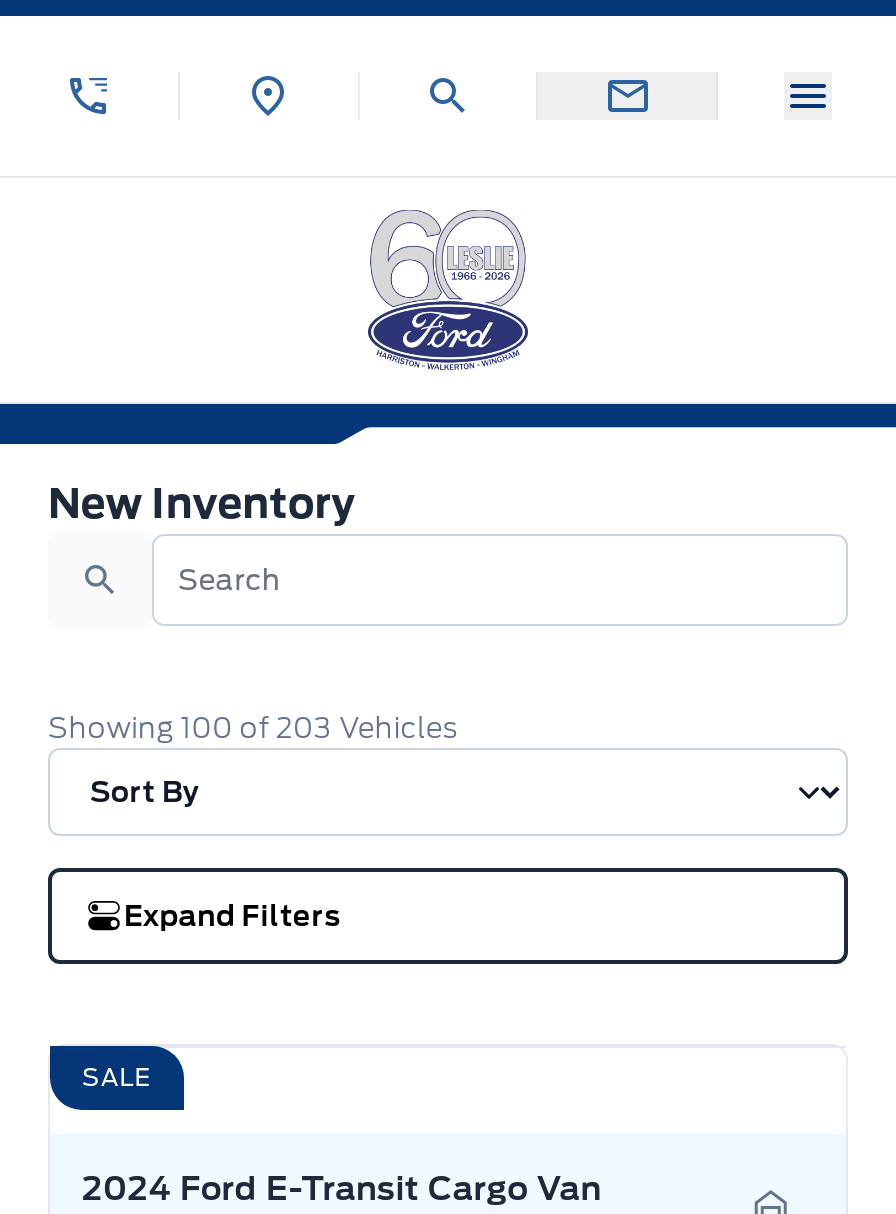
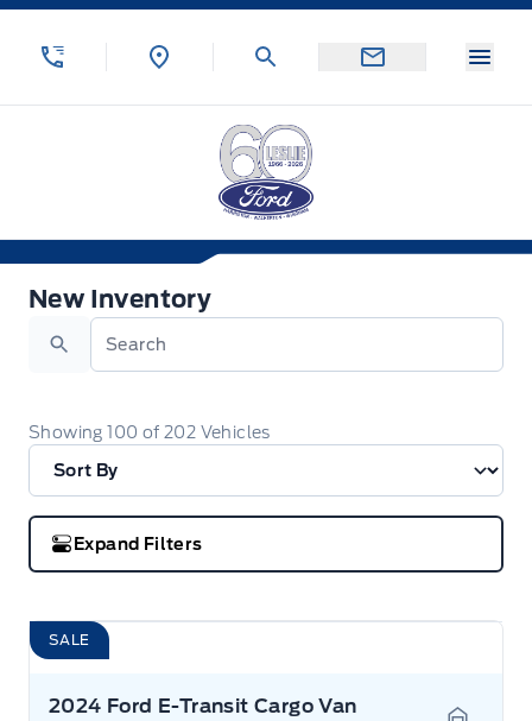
[48,712,458,744] Showing 100 of 203 Vehicles -> [28,423,271,442] Showing 100 of 202 Vehicles

